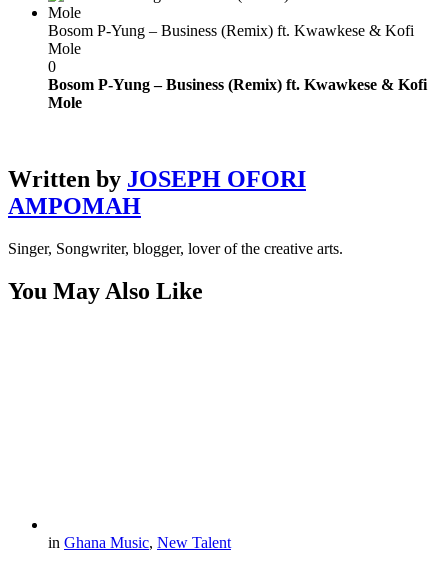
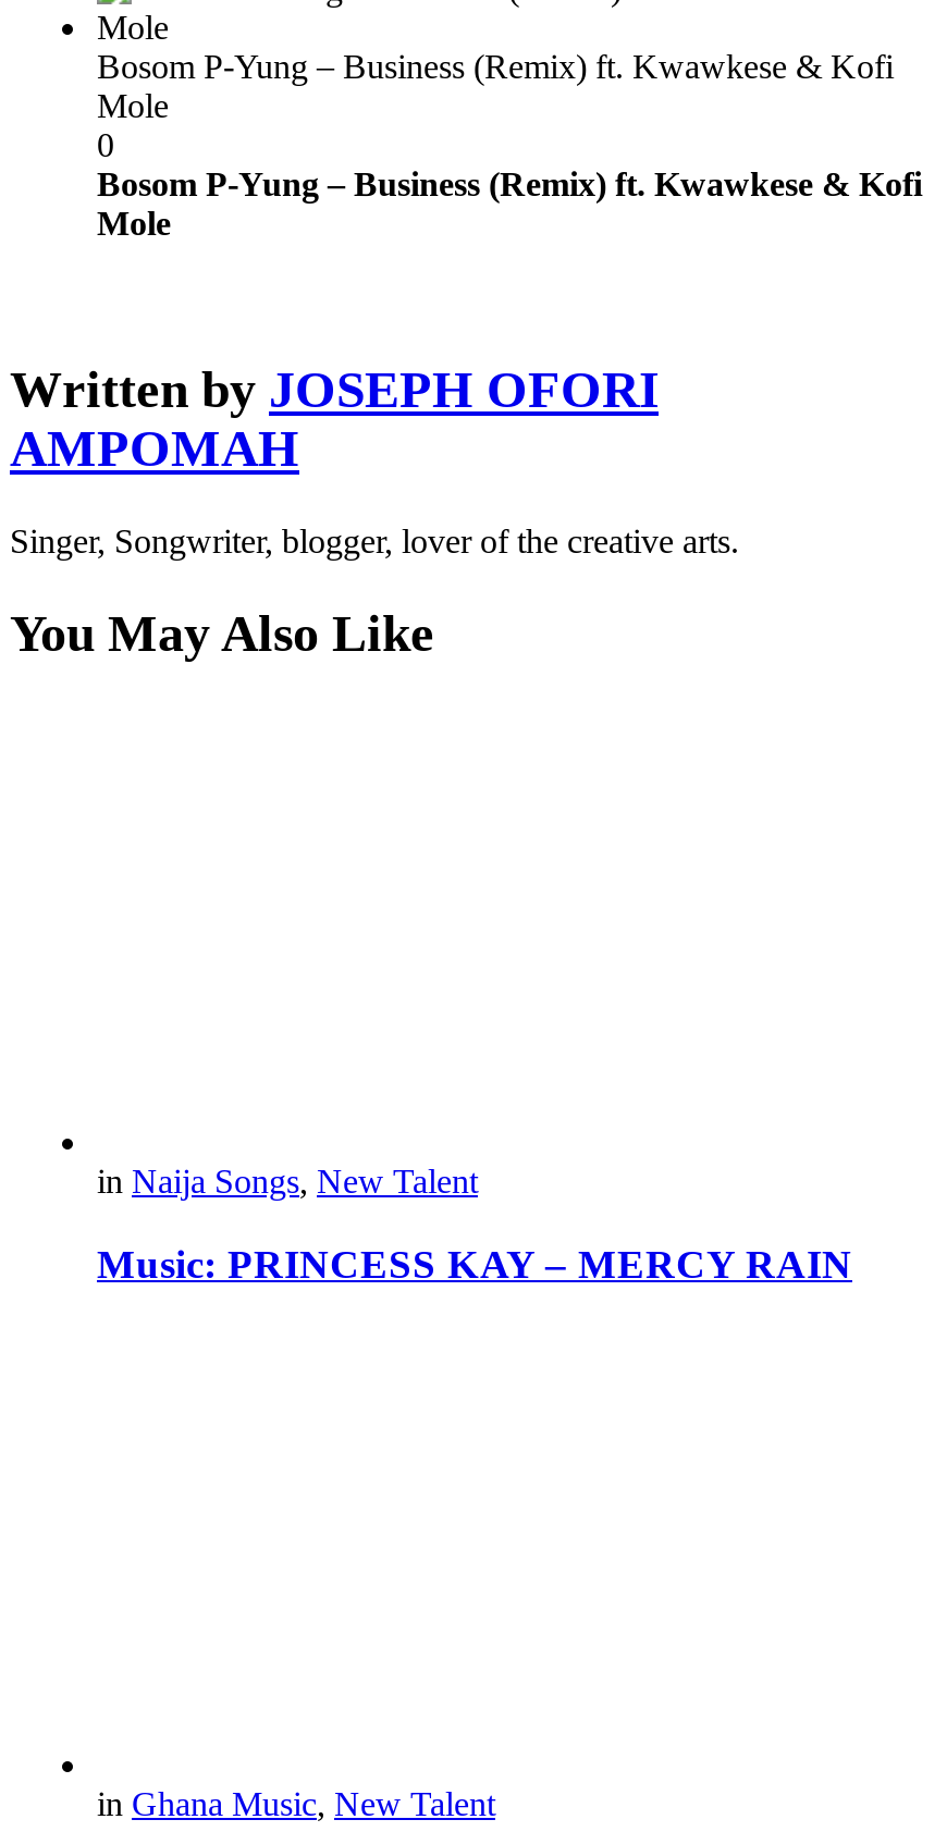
none -> [97,1161,852,1287] in Naija Songs, New Talent | Music: PRINCESS KAY – MERCY RAIN

